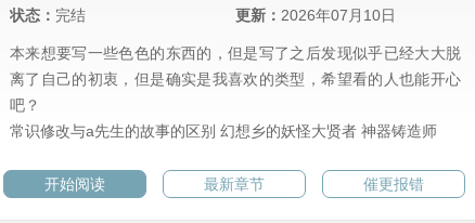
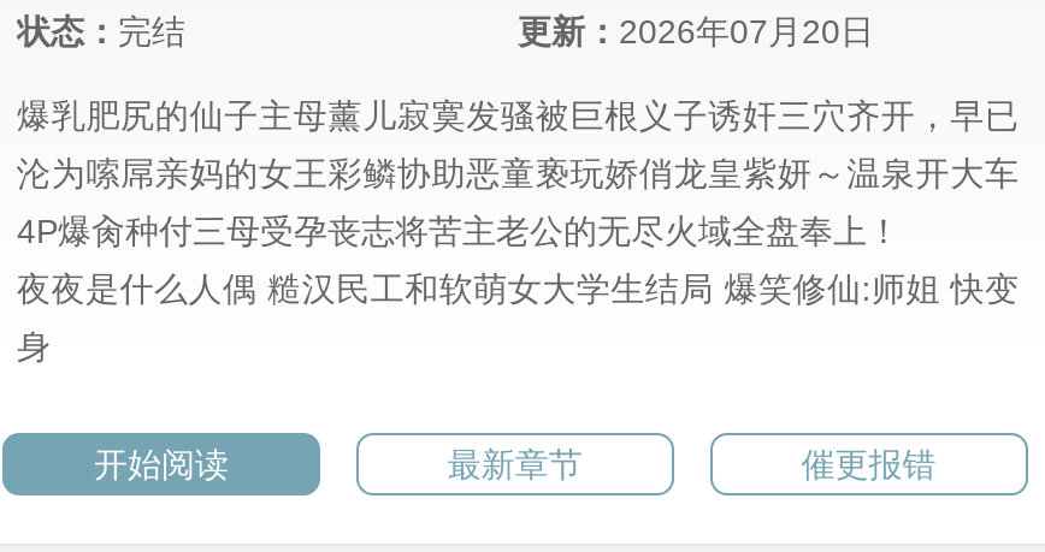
[10,7,461,140] 更新：2026年07月10日 | 本来想要写一些色色的东西的，但是写了之后发现似乎已经大大脱 | 离了自己的初衷，但是确实是我喜欢的类型，希望看的人也能开心 | 吧？ | 常识修改与a先生的故事的区别 幻想乡的妖怪大贤者 神器铸造师 -> [17,13,1019,367] 更新：2026年07月20日 | 爆乳肥尻的仙子主母薰儿寂寞发骚被巨根义子诱奸三穴齐开，早已 | 沦为嗦屌亲妈的女王彩鳞协助恶童亵玩娇俏龙皇紫妍～温泉开大车 | 4P爆肏种付三母受孕丧志将苦主老公的无尽火域全盘奉上！ | 夜夜是什么人偶 糙汉民工和软萌女大学生结局 爆笑修仙:师姐 快变 | 身

